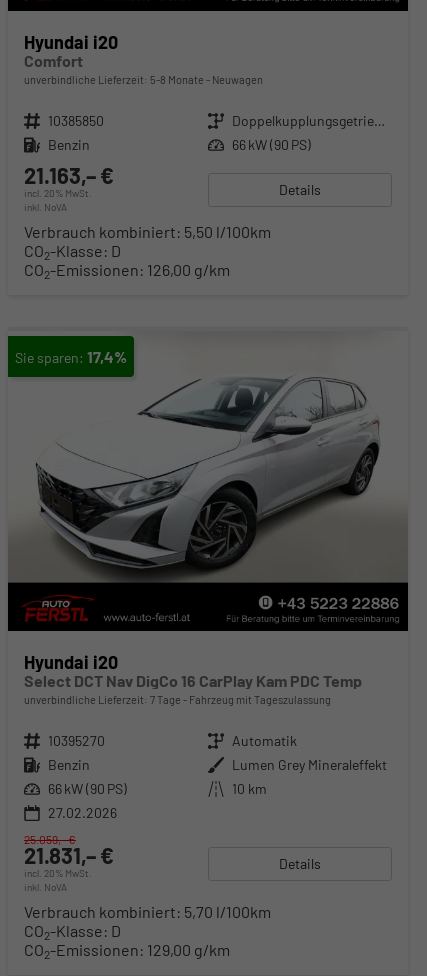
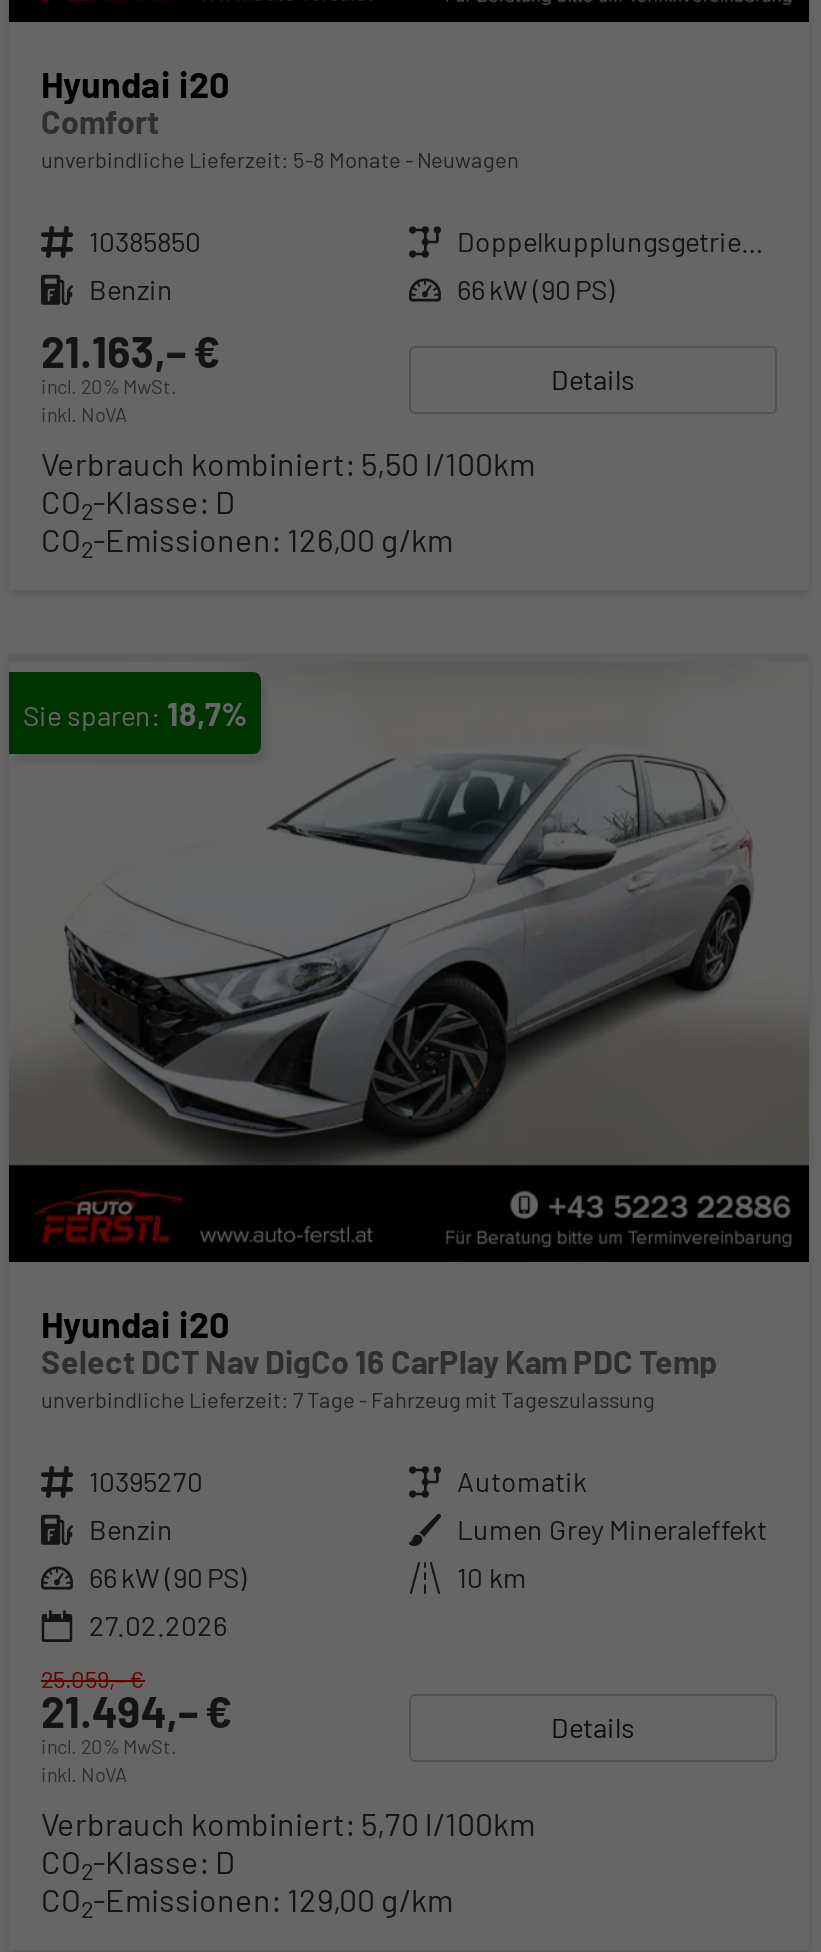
[87,347,127,366] 17,4% -> [167,694,247,732] 18,7%
[24,842,114,868] 21.831,– € -> [41,1684,233,1736] 21.494,– €

